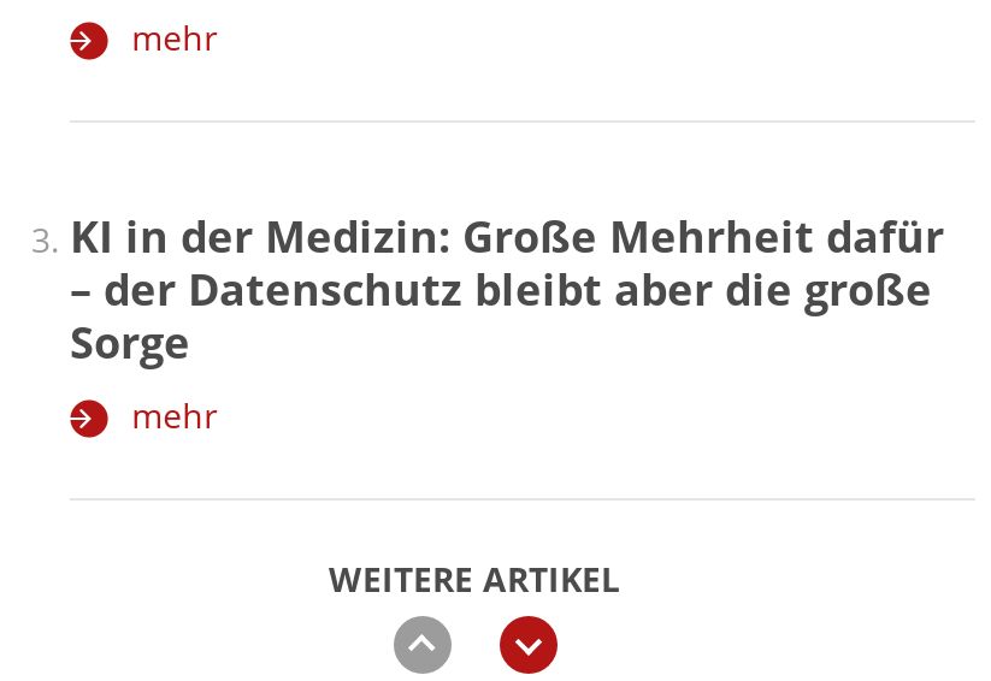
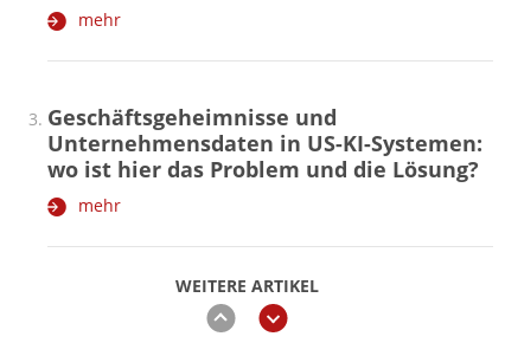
[70,207,944,371] KI in der Medizin: Große Mehrheit dafür | – der Datenschutz bleibt aber die große | Sorge -> [47,103,482,183] Geschäftsgeheimnisse und | Unternehmensdaten in US-KI-Systemen: | wo ist hier das Problem und die Lösung?

